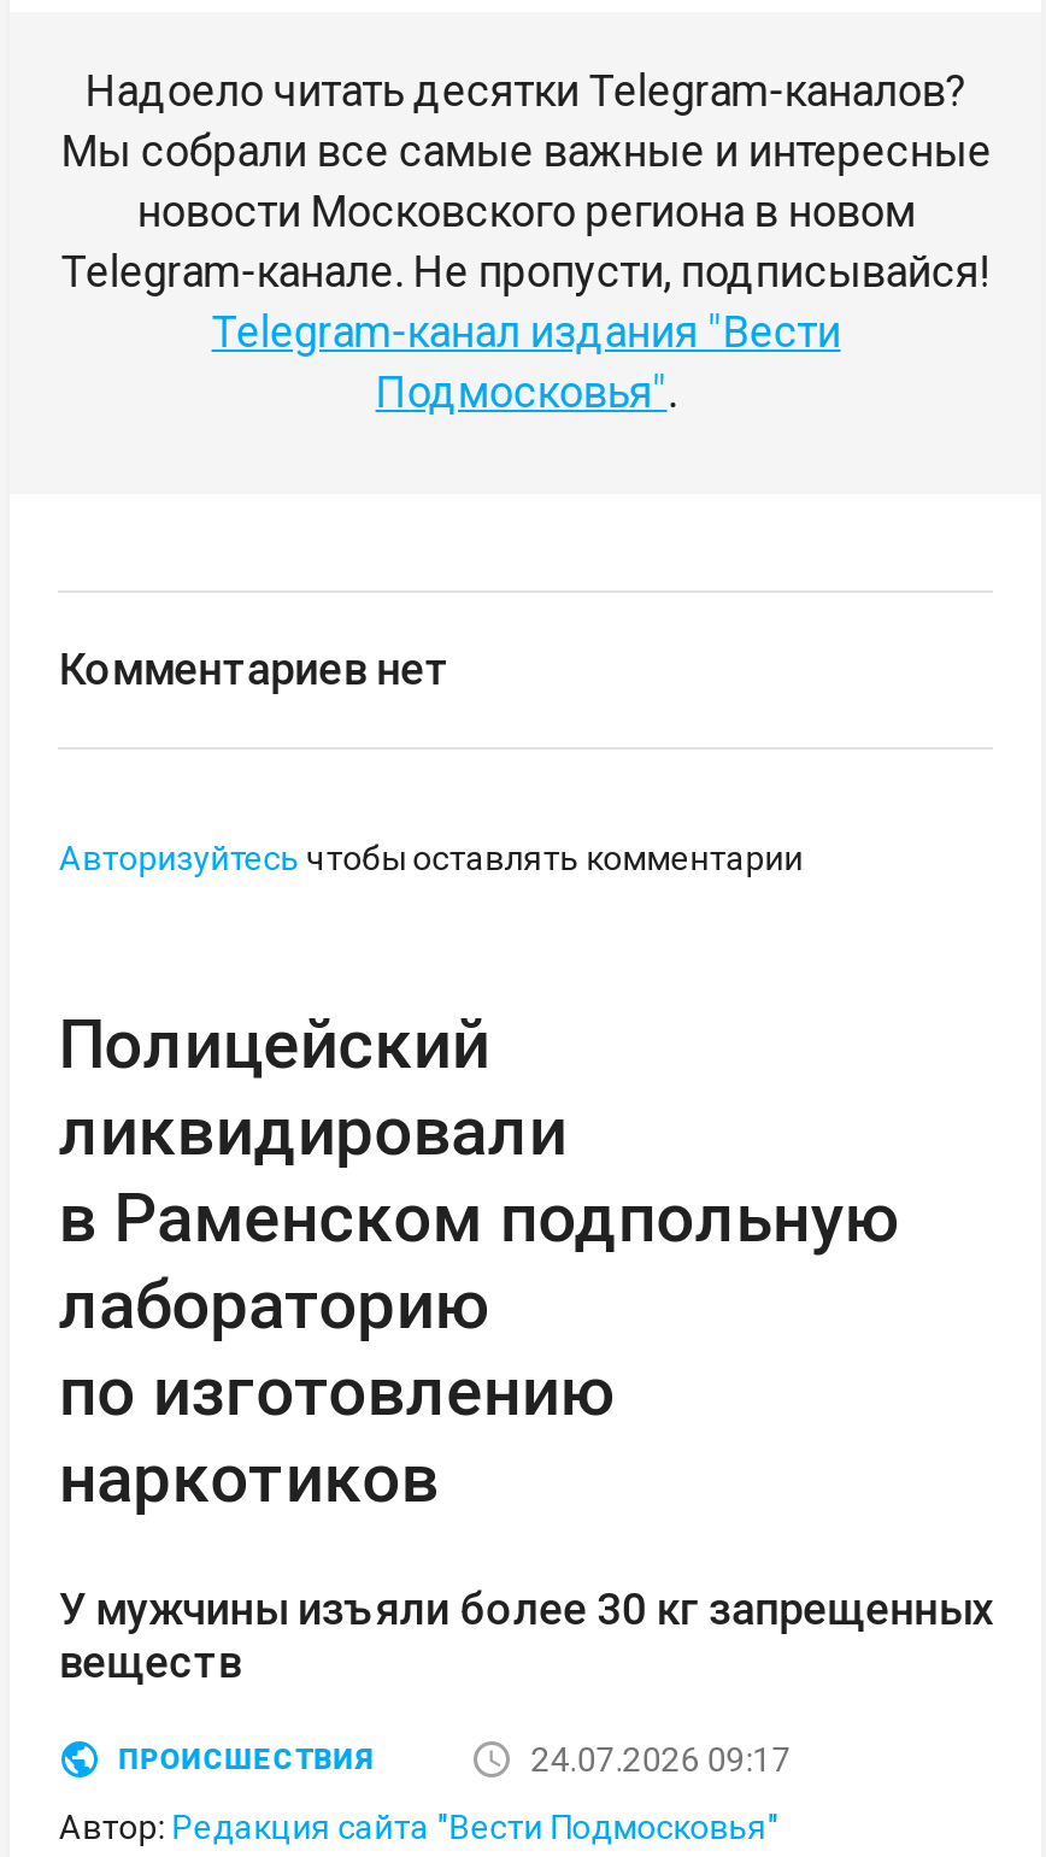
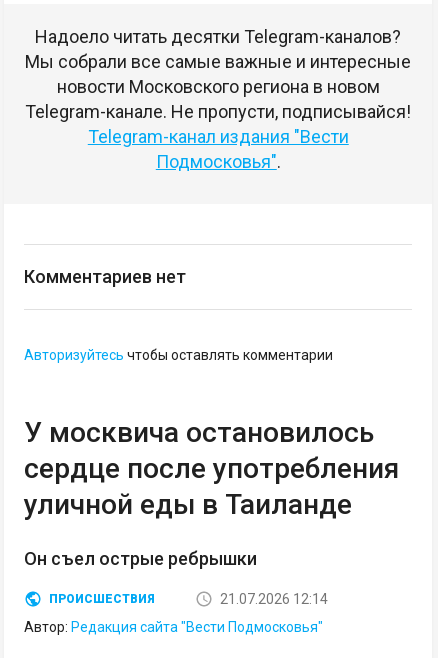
[59,1004,900,1517] Полицейский | ликвидировали | в Раменском подпольную | лабораторию | по изготовлению | наркотиков -> [24,416,399,521] У москвича остановилось | сердце после употребления | уличной еды в Таиланде
[59,1582,994,1686] У мужчины изъяли более 30 кг запрещенных | веществ -> [24,548,257,569] Он съел острые ребрышки
[531,1739,791,1778] 24.07.2026 09:17 -> [220,591,328,607] 21.07.2026 12:14

